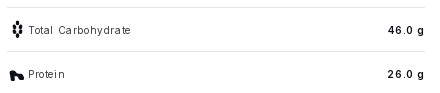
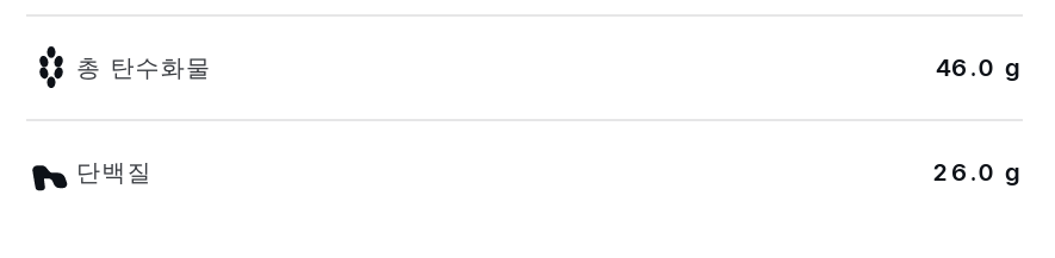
[28,24,131,36] Total Carbohydrate -> [76,53,211,81] 총 탄수화물
[28,68,65,80] Protein -> [76,157,152,186] 단백질

